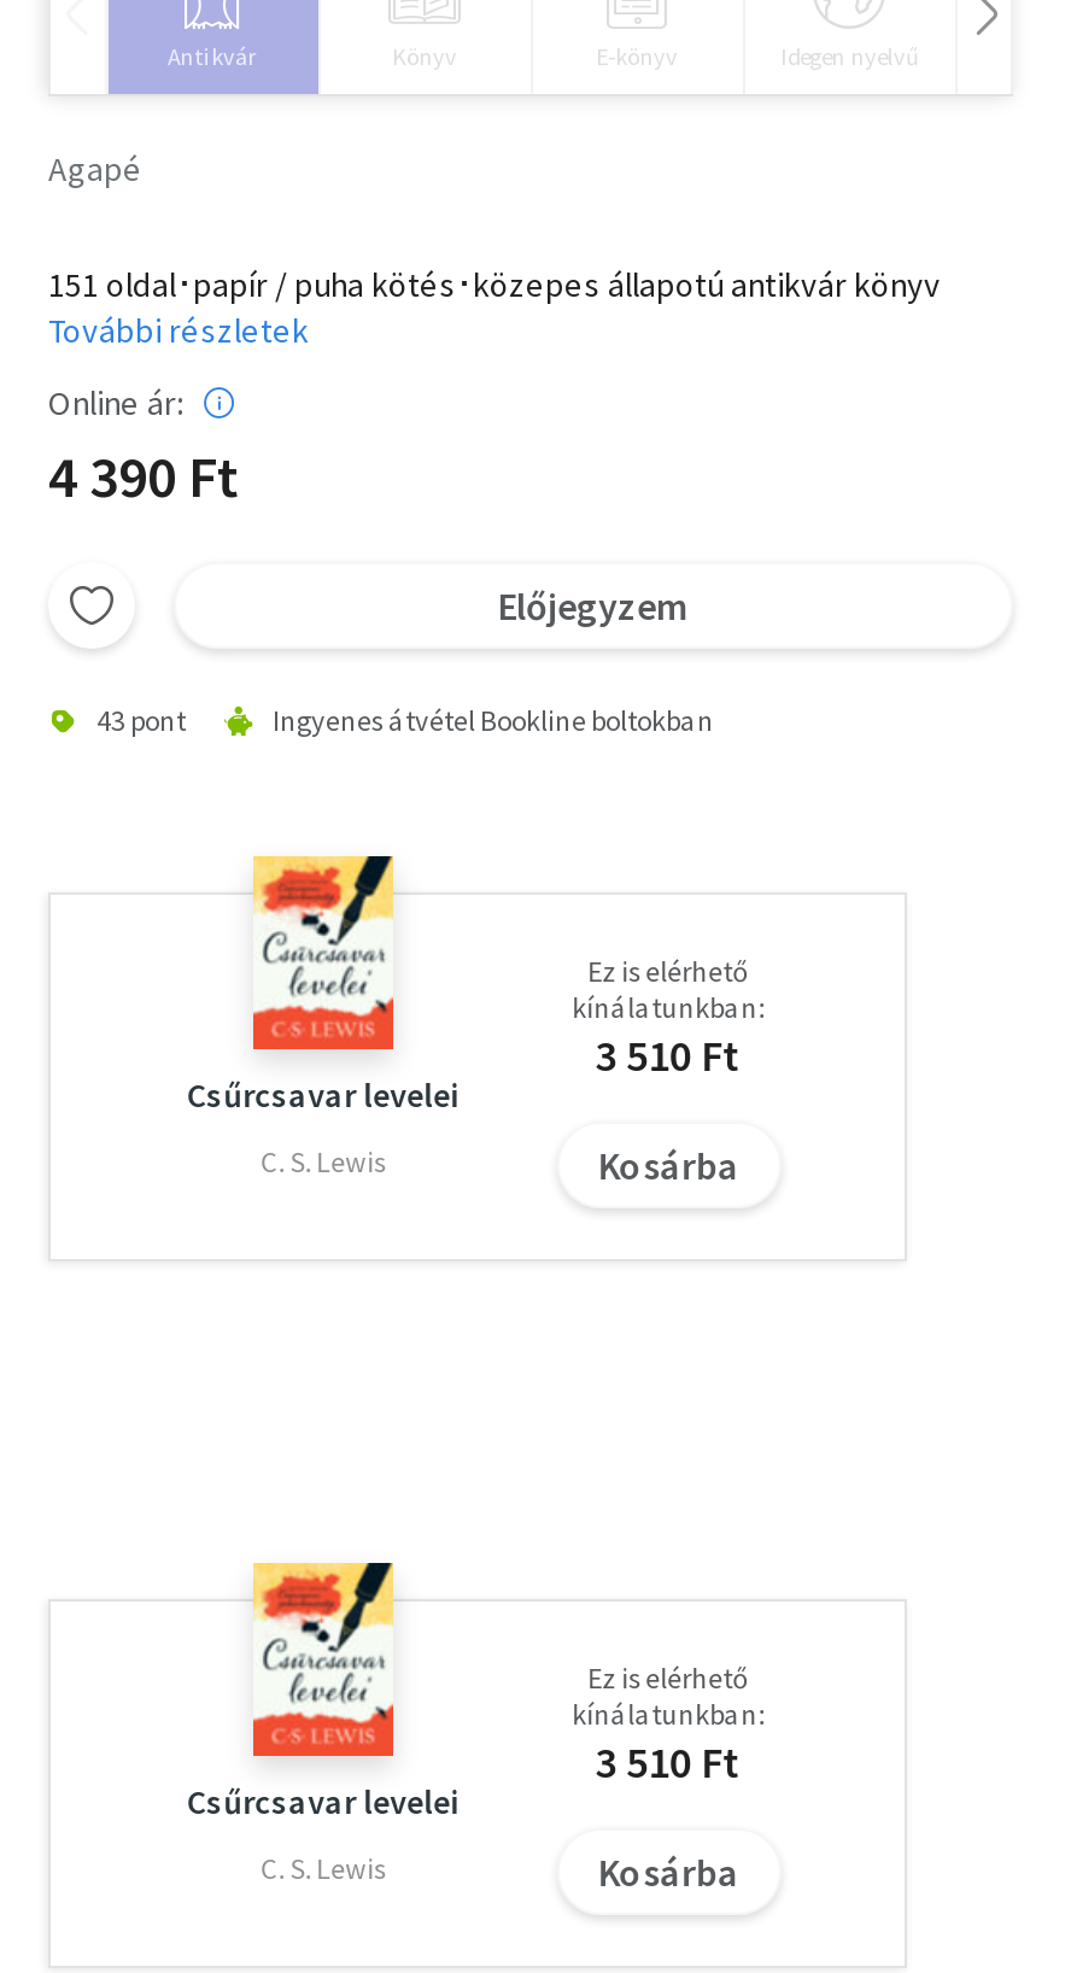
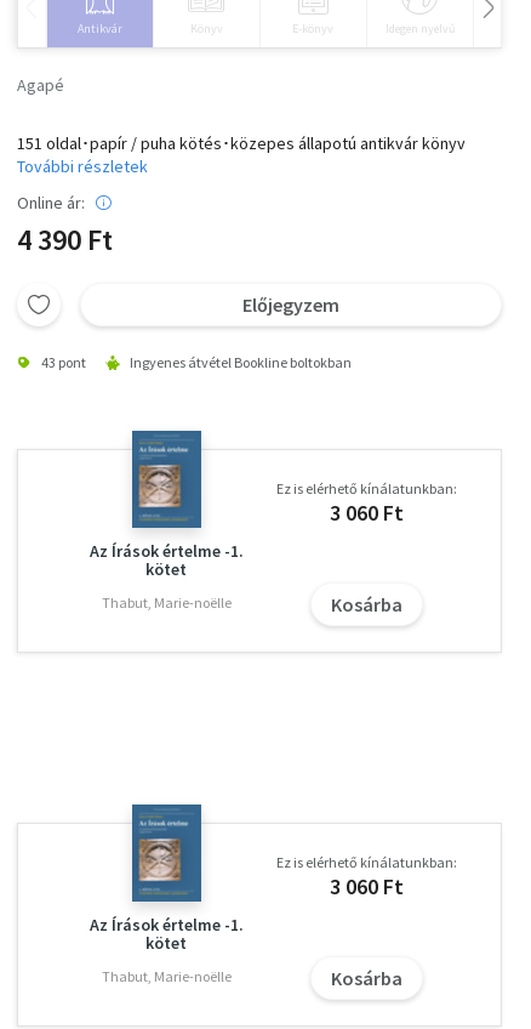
[187,854,460,1117] [image] | Csűrcsavar levelei -> [89,430,243,580] [image] | Az Írások értelme -1. | kötet
[572,953,765,1083] Ez is elérhető | kínálatunkban: | 3 510 Ft -> [276,479,457,527] Ez is elérhető kínálatunkban: | 3 060 Ft
[261,1144,386,1180] C. S. Lewis -> [102,593,231,612] Thabut, Marie-noëlle
[187,1561,460,1824] [image] | Csűrcsavar levelei -> [89,803,243,954] [image] | Az Írások értelme -1. | kötet
[572,1660,765,1790] Ez is elérhető | kínálatunkban: | 3 510 Ft -> [276,853,457,900] Ez is elérhető kínálatunkban: | 3 060 Ft
[261,1850,386,1886] C. S. Lewis -> [102,967,231,985] Thabut, Marie-noëlle

